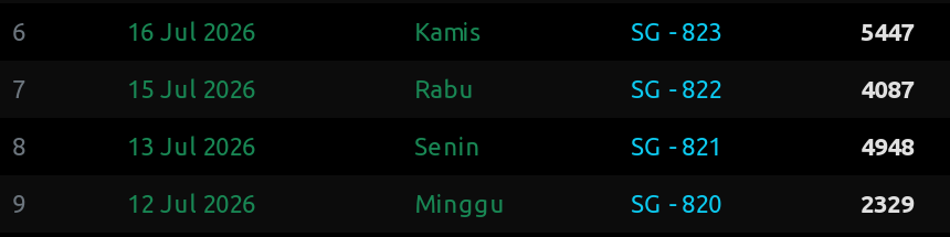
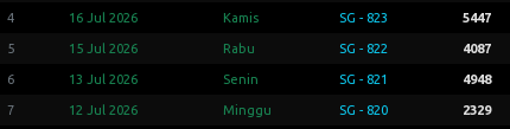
[12,19,26,46] 6 -> [7,11,14,25] 4
[12,77,26,103] 7 -> [7,42,14,56] 5
[12,134,26,160] 8 -> [7,73,14,87] 6
[12,191,26,218] 9 -> [7,103,14,118] 7

